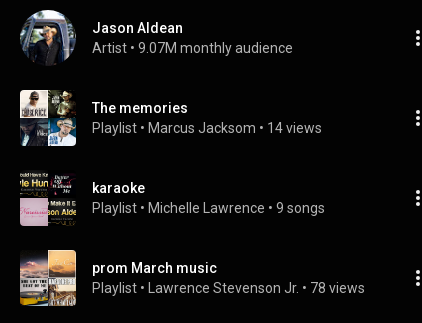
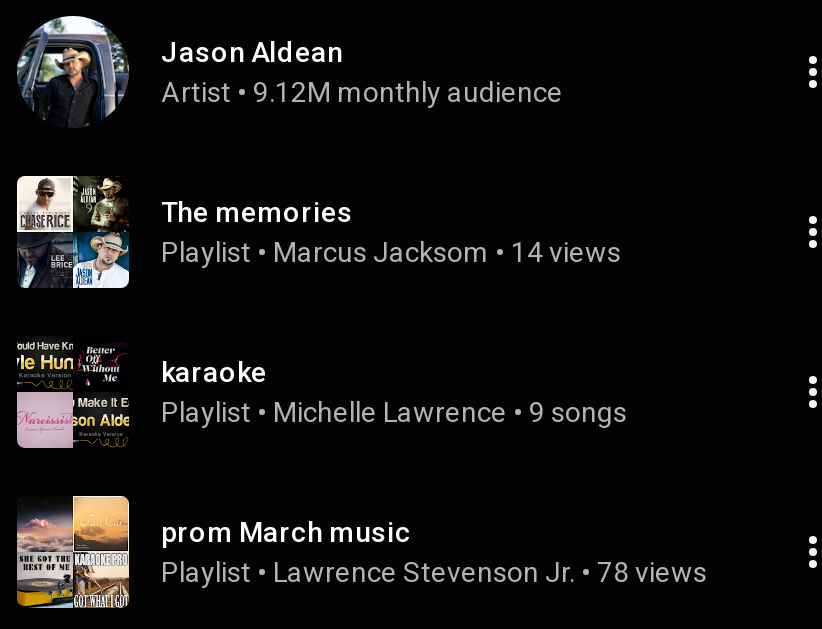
[92,40,293,56] Artist • 9.07M monthly audience -> [161,76,563,108] Artist • 9.12M monthly audience

